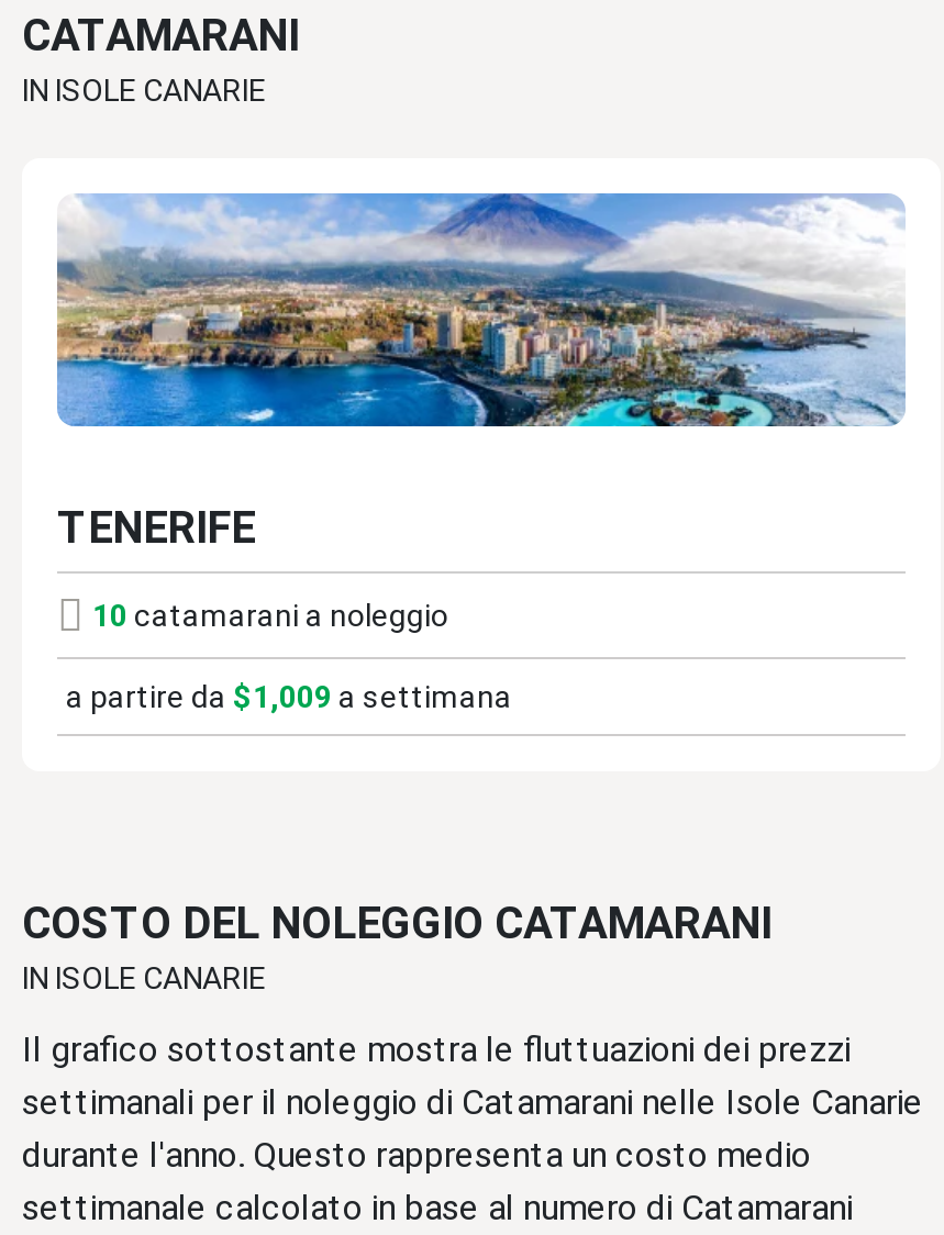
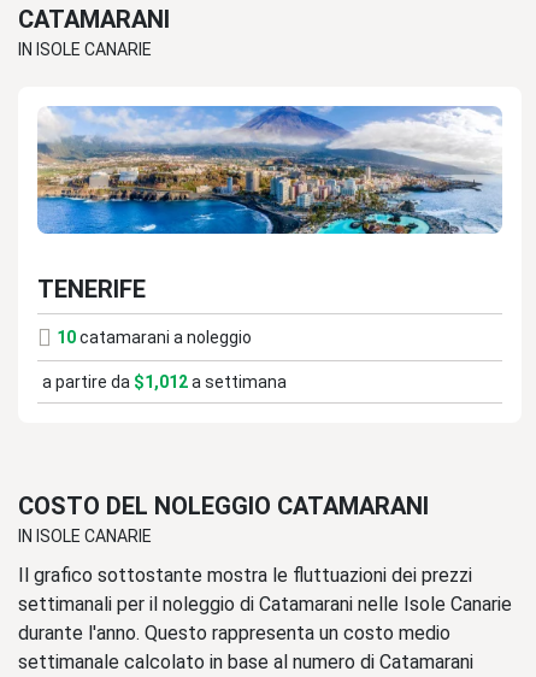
[66,679,512,714] a partire da $1,009 a settimana -> [42,372,287,391] a partire da $1,012 a settimana

